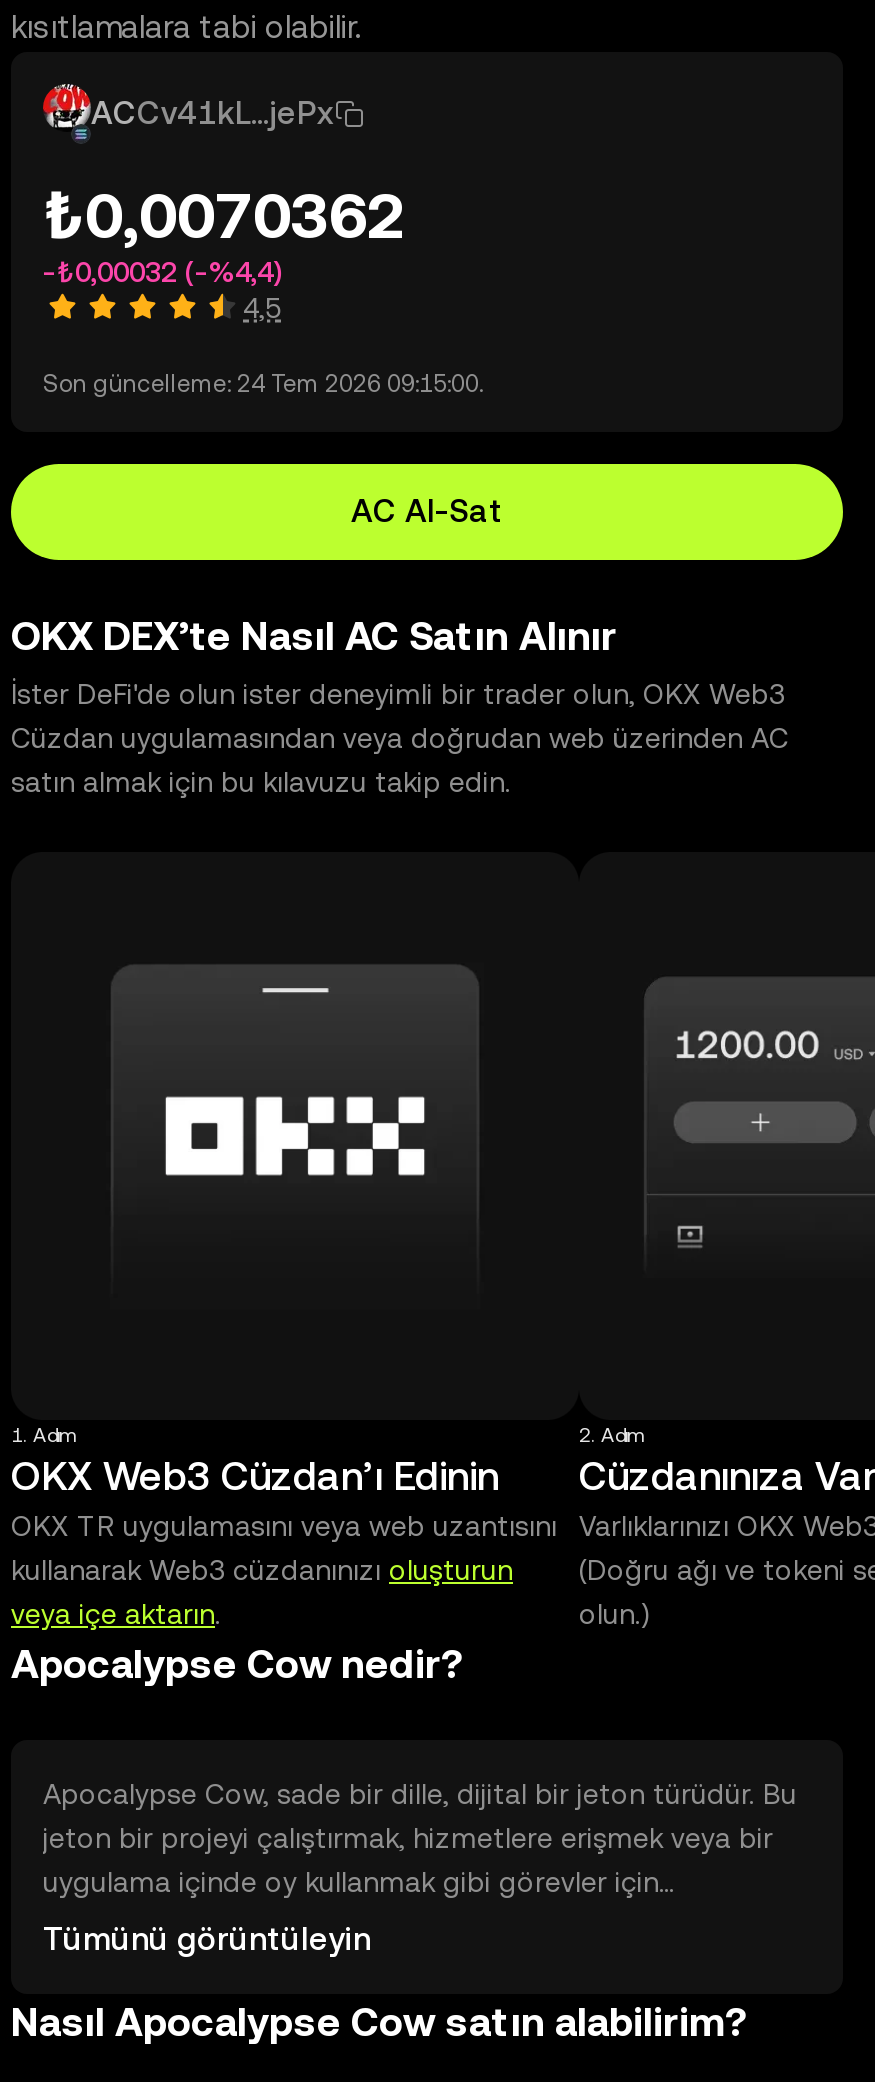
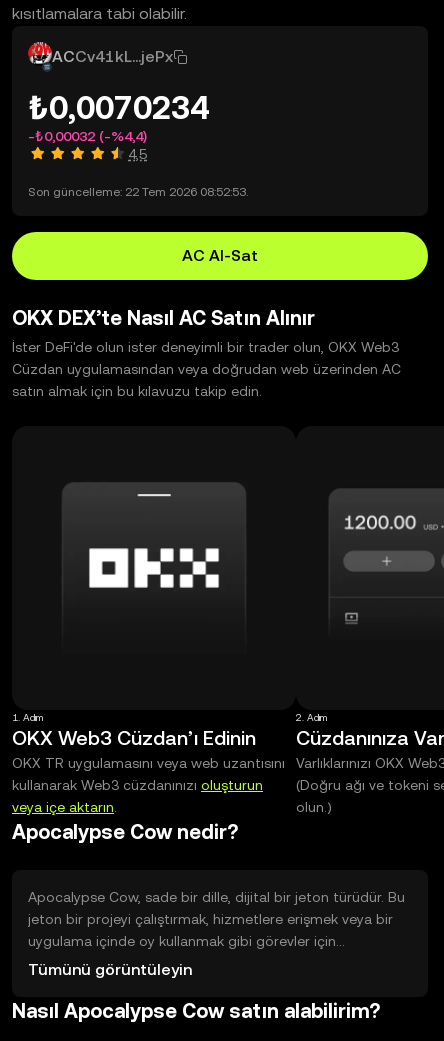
[43,178,405,252] ₺0,0070362 -> [28,89,209,126] ₺0,0070234
[43,370,483,398] Son güncelleme: 24 Tem 2026 09:15:00. -> [28,185,248,199] Son güncelleme: 22 Tem 2026 08:52:53.

